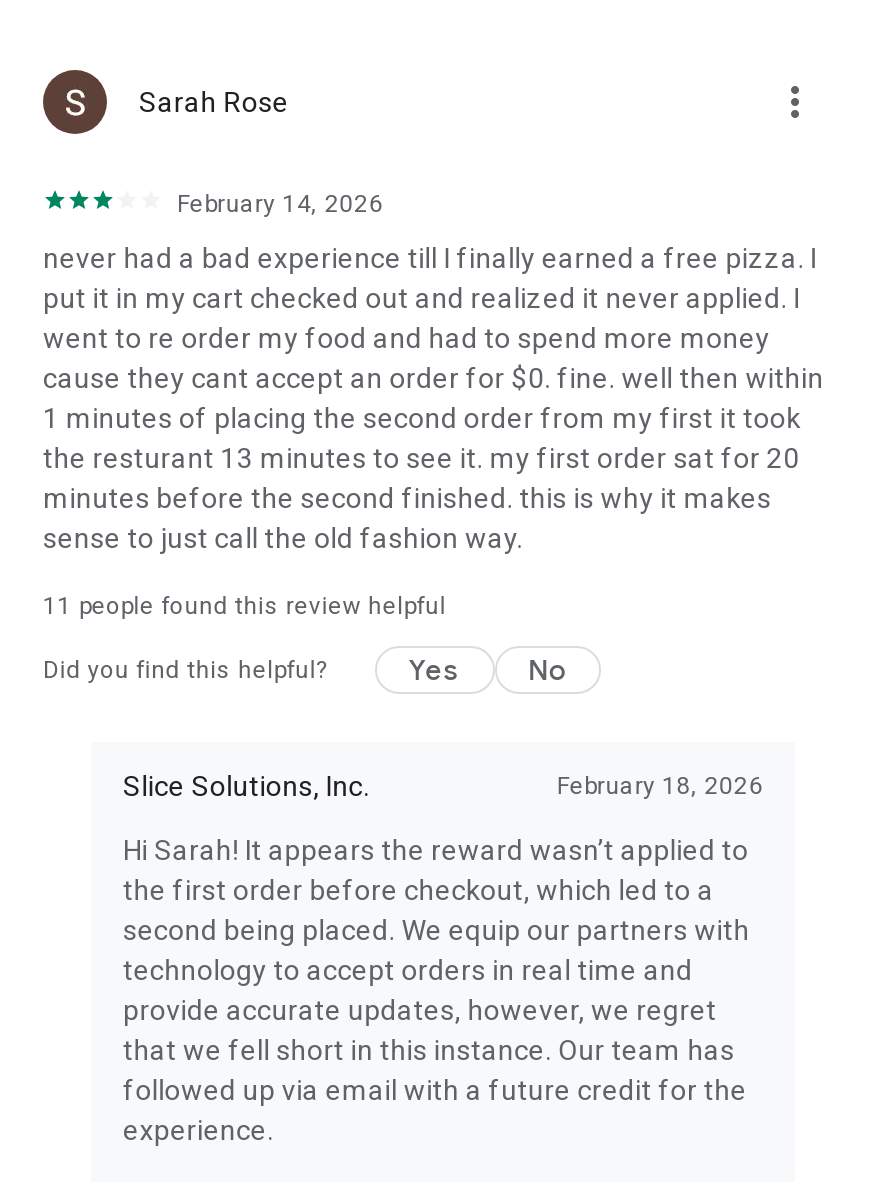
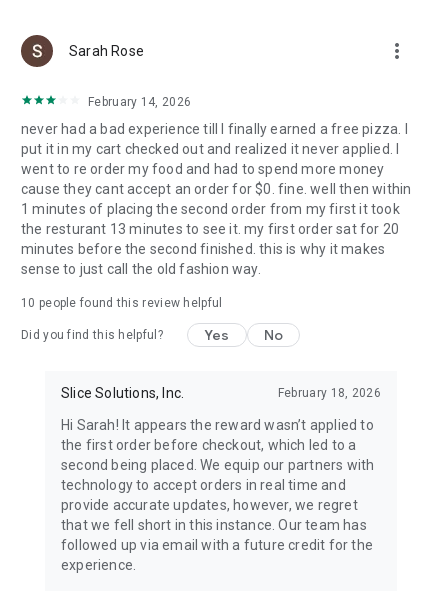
[43,592,446,620] 11 people found this review helpful -> [21,296,222,310] 10 people found this review helpful

